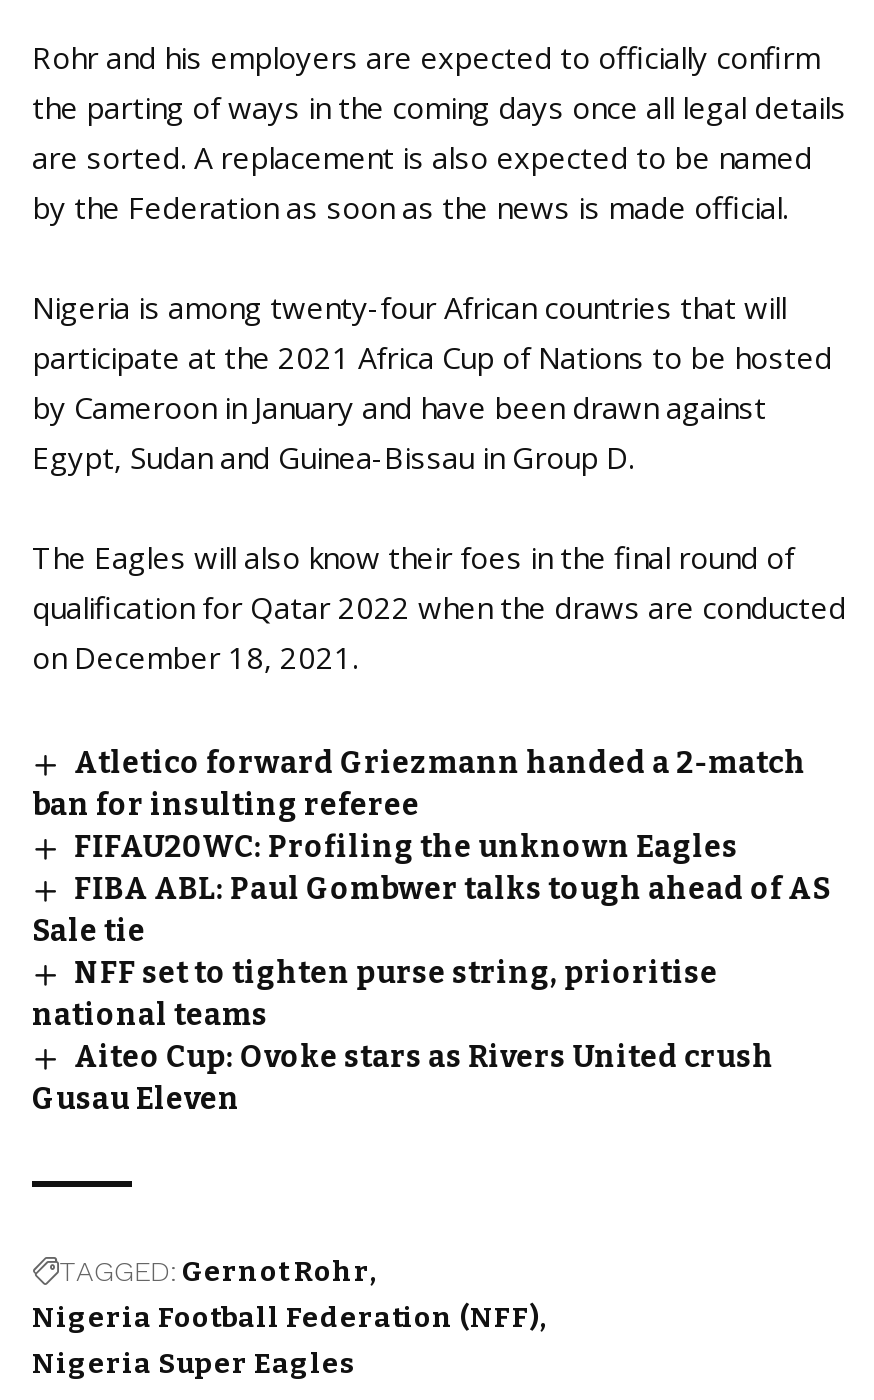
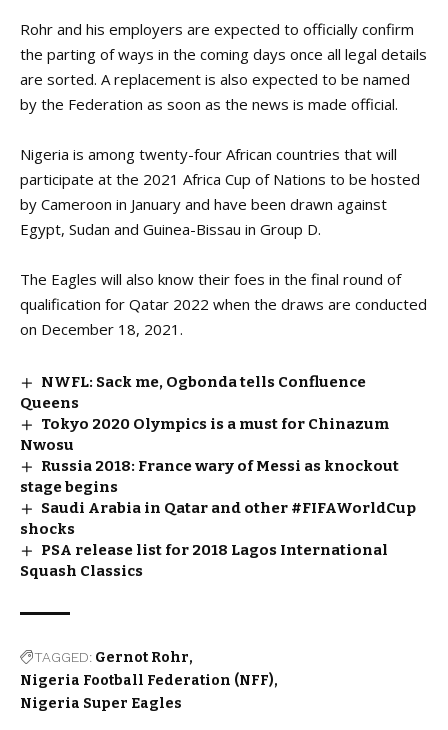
[32,746,830,1118] Atletico forward Griezmann handed a 2-match | ban for insulting referee | FIFAU20WC: Profiling the unknown Eagles | FIBA ABL: Paul Gombwer talks tough ahead of AS | Sale tie | NFF set to tighten purse string, prioritise | national teams | Aiteo Cup: Ovoke stars as Rivers United crush | Gusau Eleven -> [20,373,416,580] NWFL: Sack me, Ogbonda tells Confluence | Queens | Tokyo 2020 Olympics is a must for Chinazum | Nwosu | Russia 2018: France wary of Messi as knockout | stage begins | Saudi Arabia in Qatar and other #FIFAWorldCup | shocks | PSA release list for 2018 Lagos International | Squash Classics

